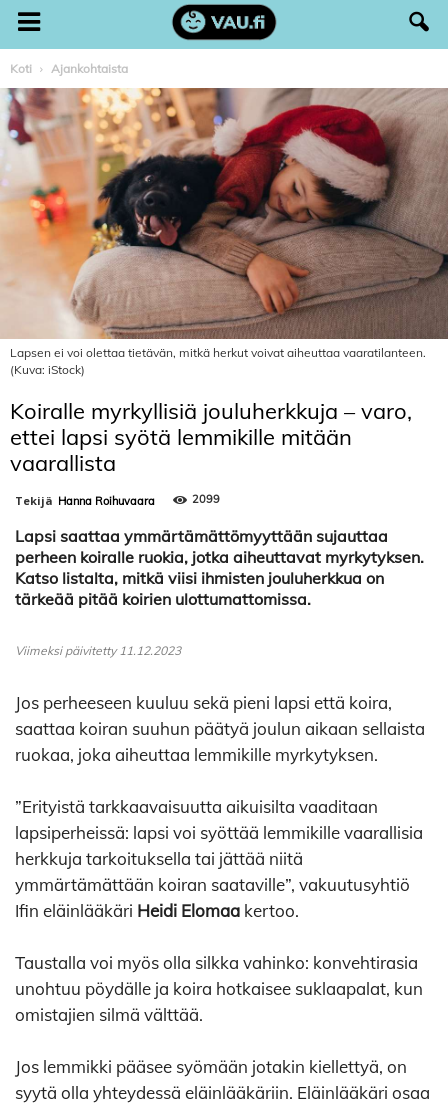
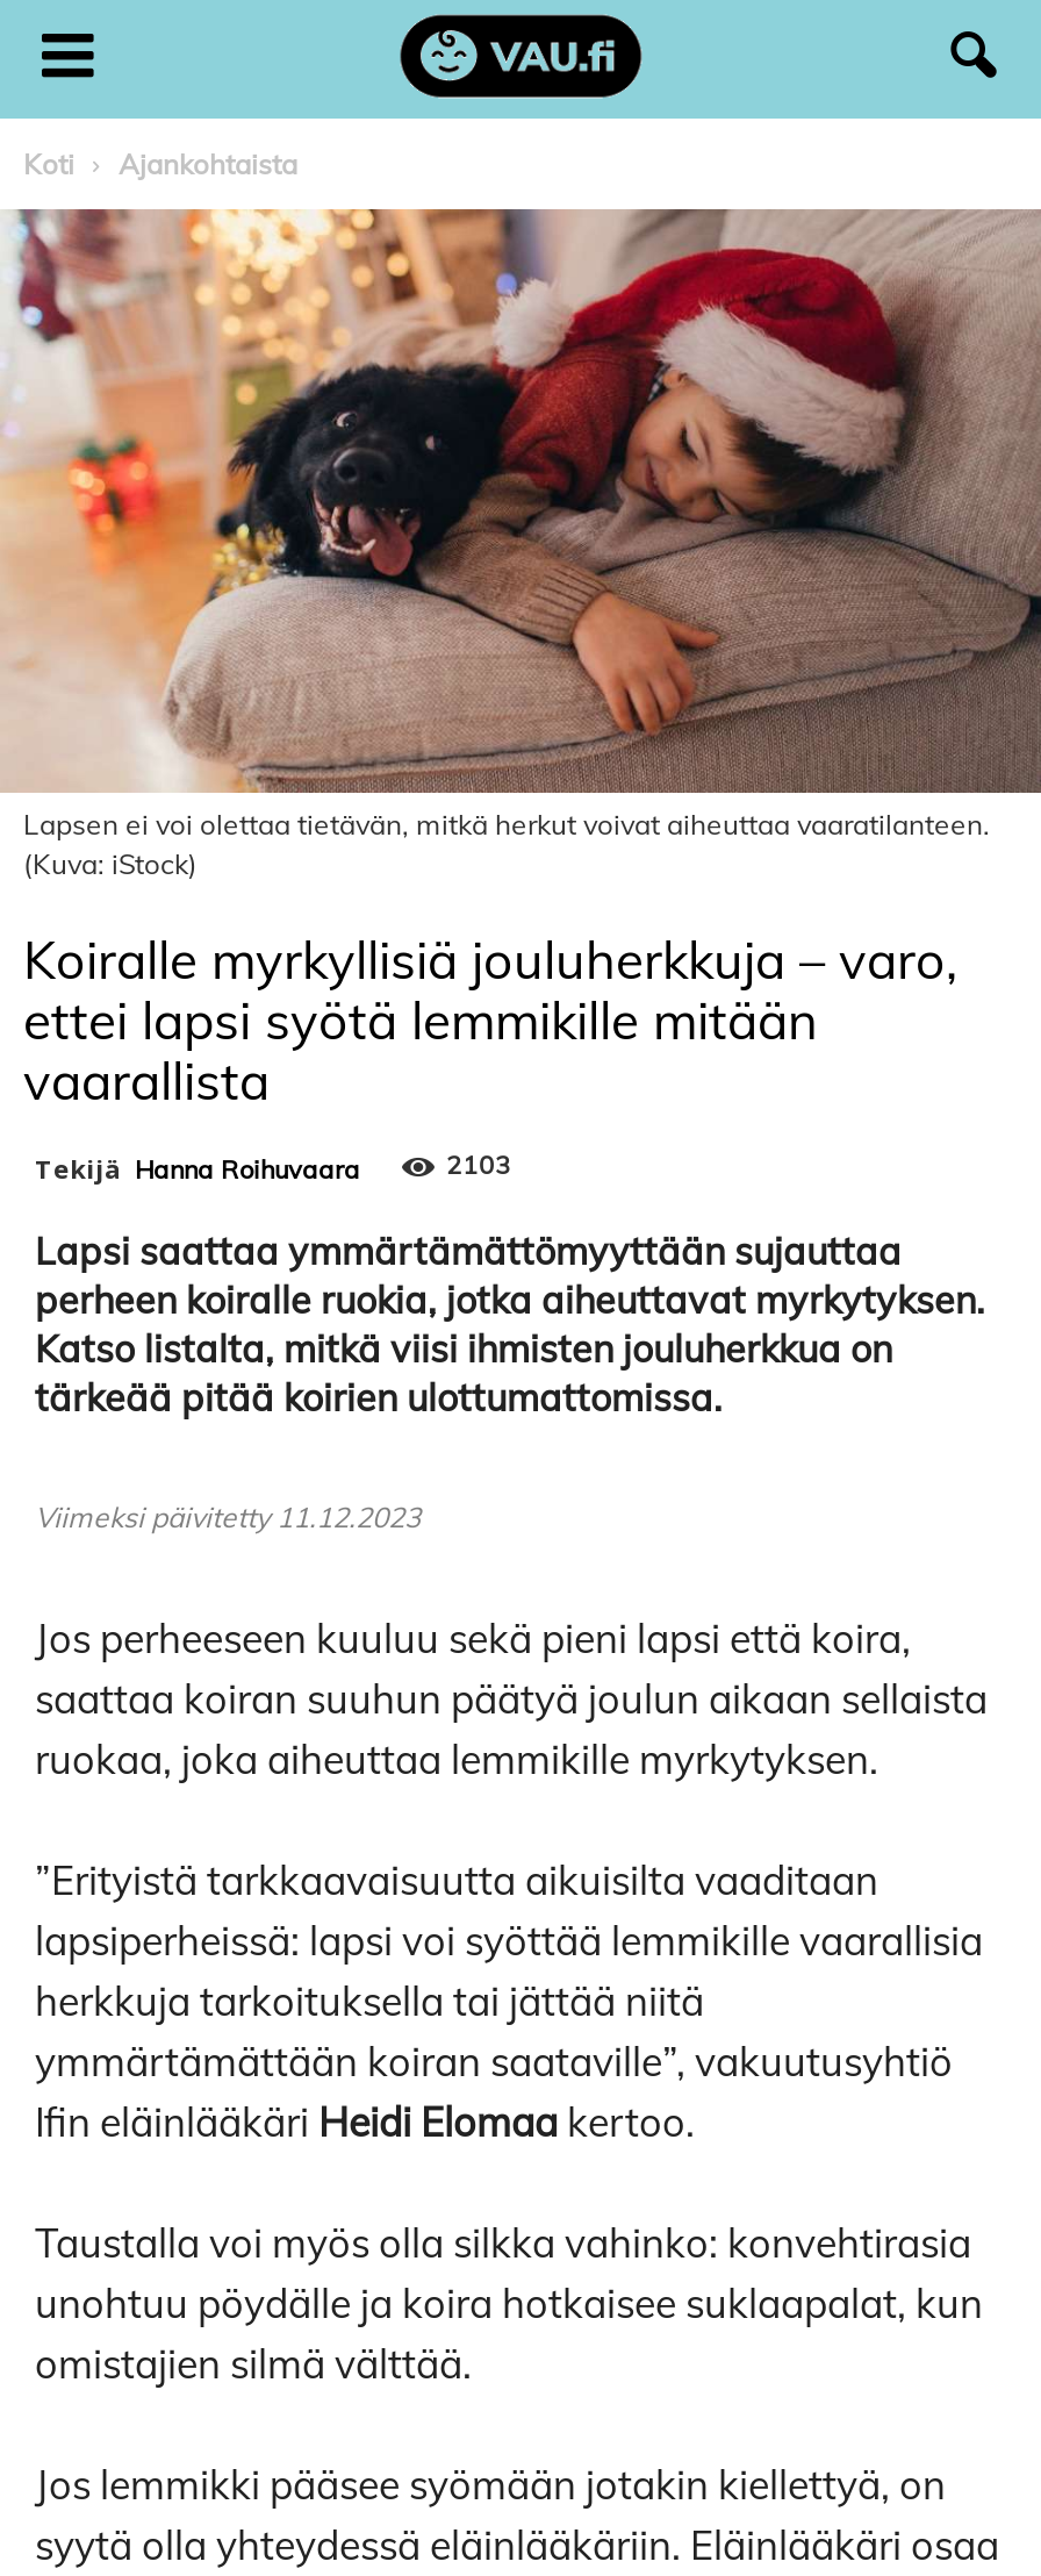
[192,492,220,506] 2099 -> [446,1149,511,1181] 2103

